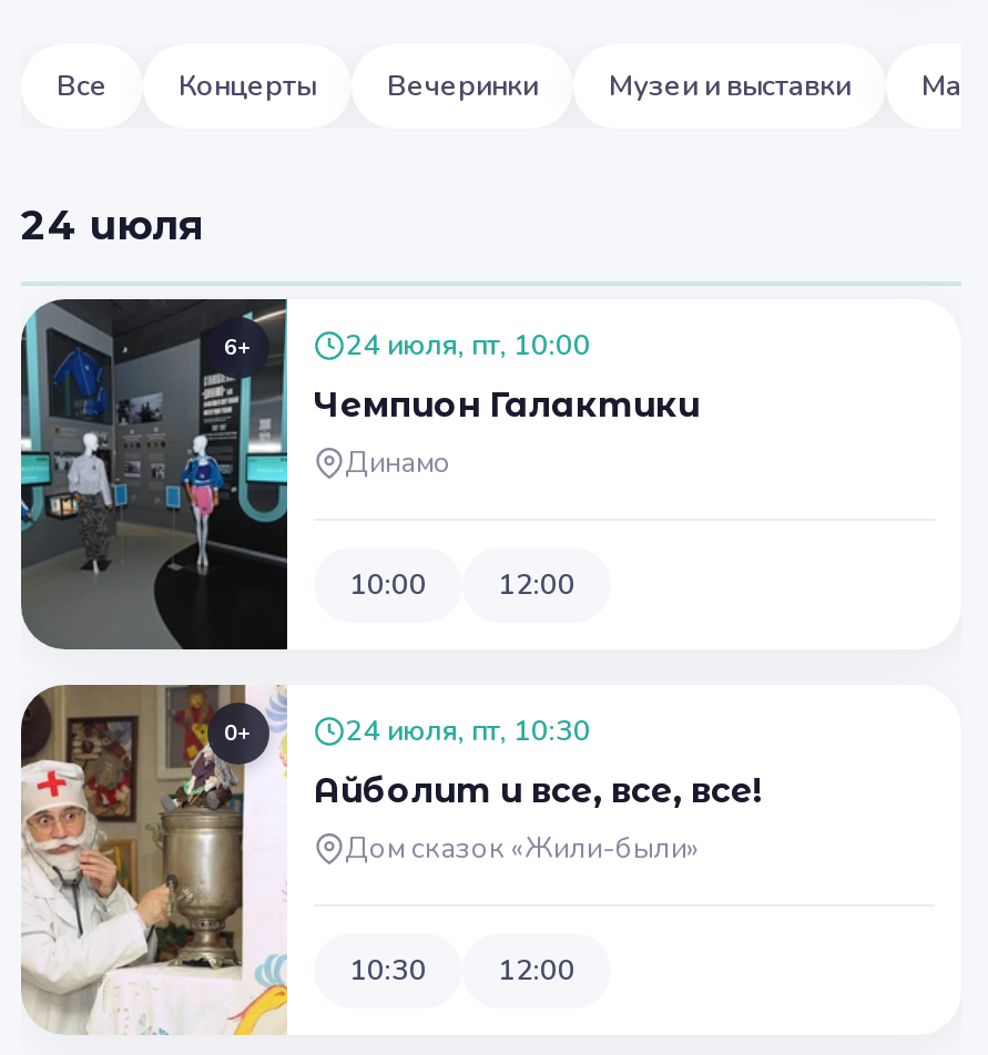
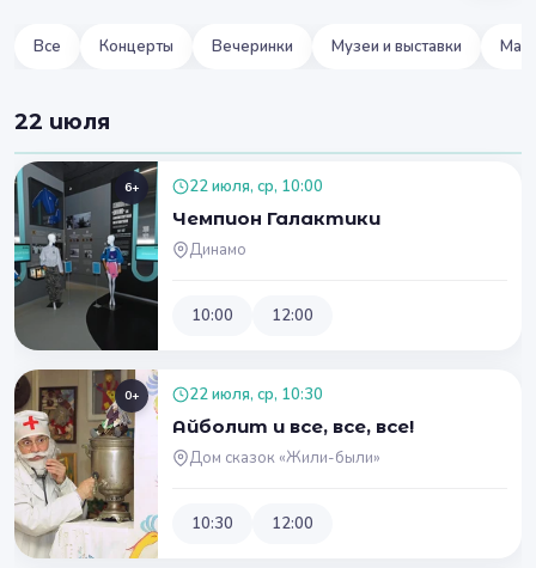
[21,202,203,250] 24 июля -> [14,109,110,135] 22 июля
[345,326,591,366] 24 июля, пт, 10:00 -> [189,176,323,197] 22 июля, ср, 10:00
[345,711,591,751] 24 июля, пт, 10:30 -> [189,384,323,405] 22 июля, ср, 10:30

